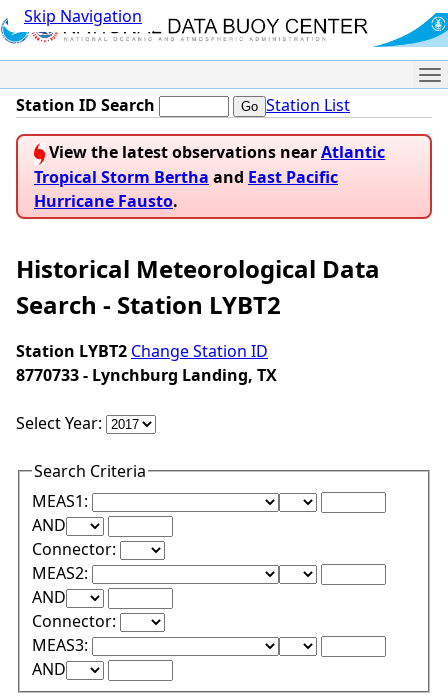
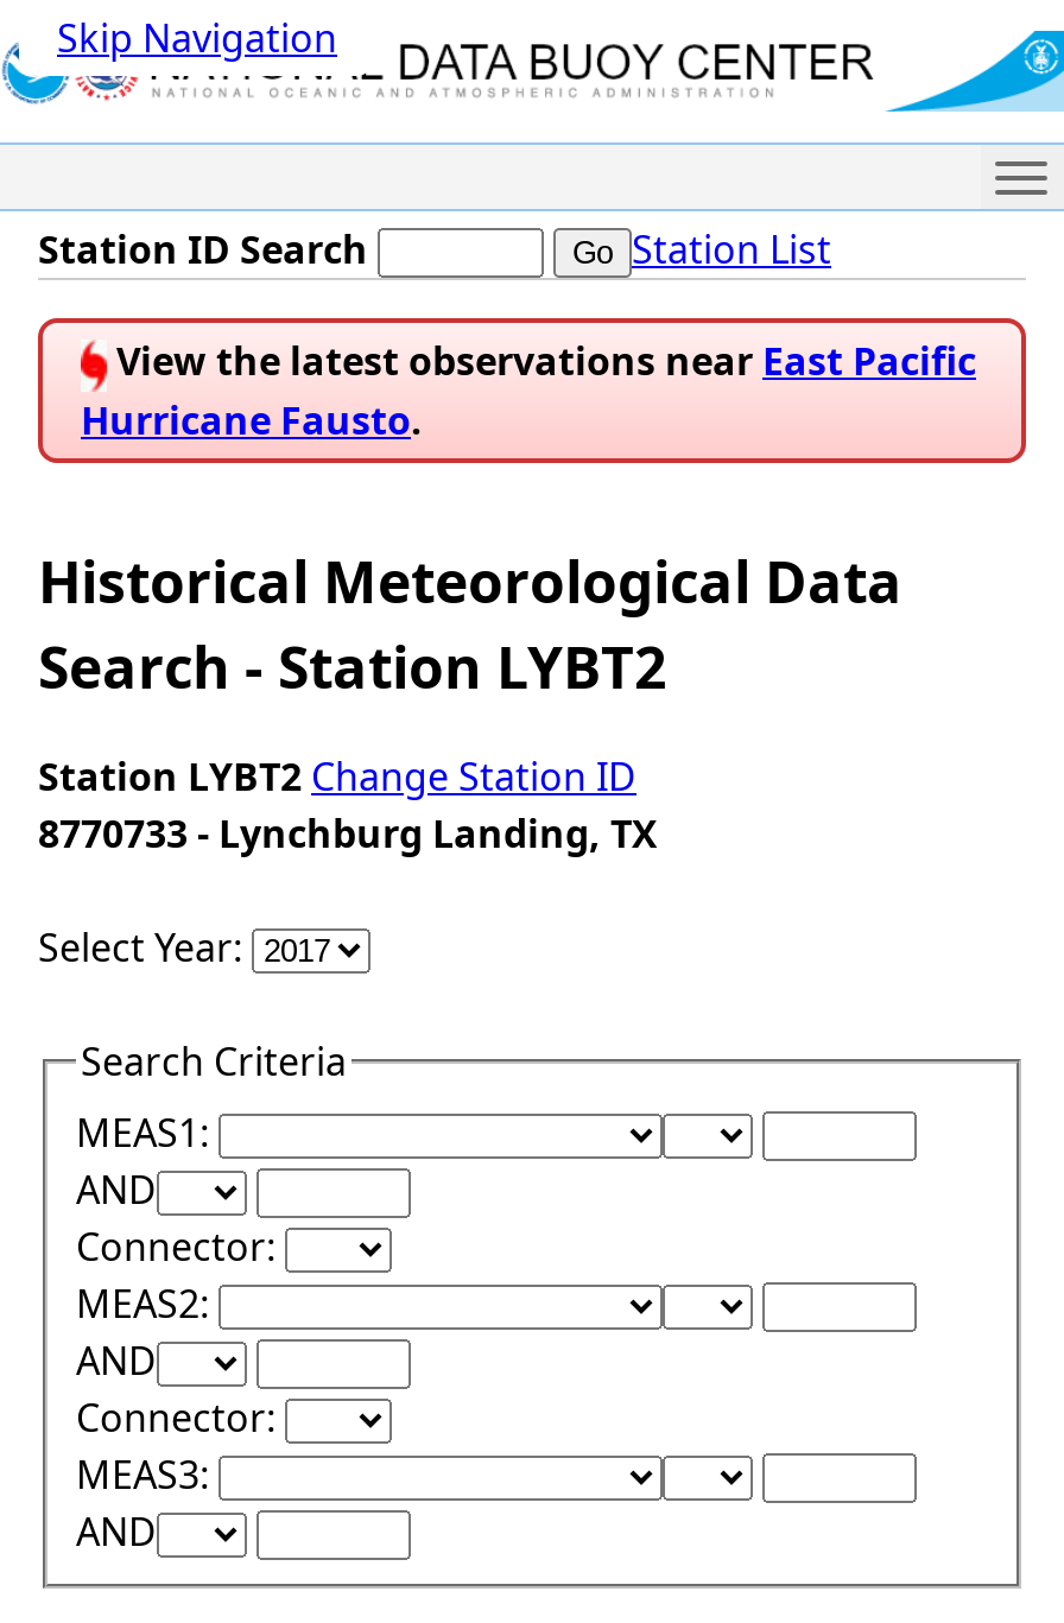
[34,141,385,188] View the latest observations near Atlantic | Tropical Storm Bertha and East Pacific -> [107,336,976,388] View the latest observations near East Pacific

